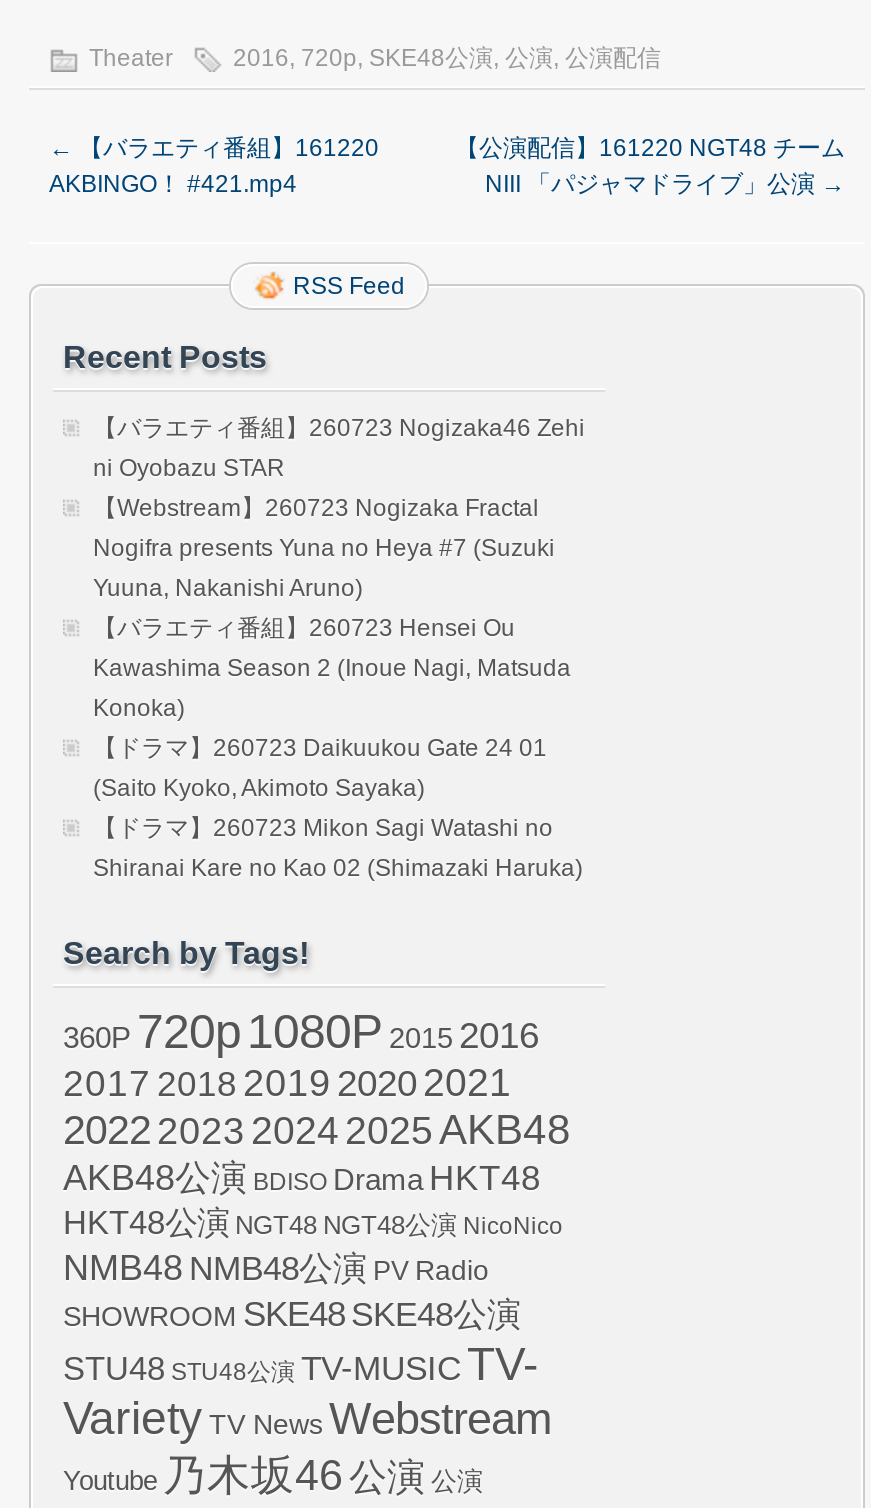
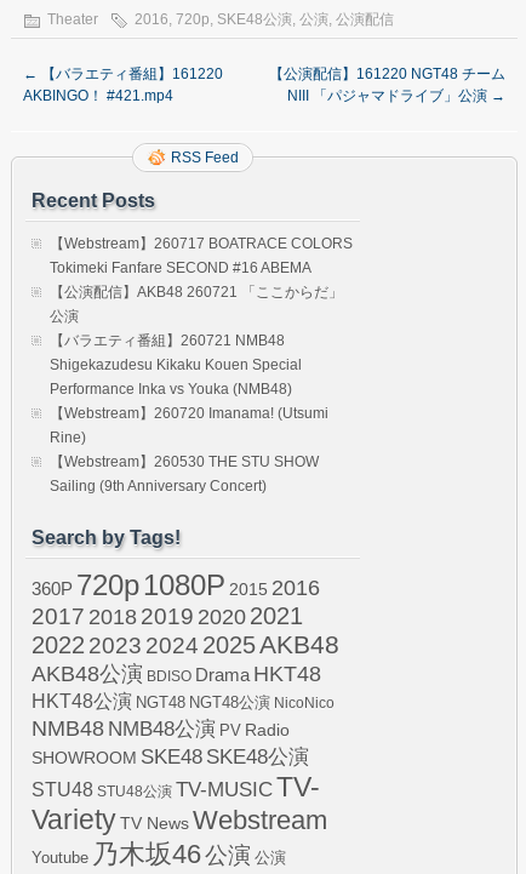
[93,415,585,883] 【バラエティ番組】260723 Nogizaka46 Zehi | ni Oyobazu STAR | 【Webstream】260723 Nogizaka Fractal | Nogifra presents Yuna no Heya #7 (Suzuki | Yuuna, Nakanishi Aruno) | 【バラエティ番組】260723 Hensei Ou | Kawashima Season 2 (Inoue Nagi, Matsuda | Konoka) | 【ドラマ】260723 Daikuukou Gate 24 01 | (Saito Kyoko, Akimoto Sayaka) | 【ドラマ】260723 Mikon Sagi Watashi no | Shiranai Kare no Kao 02 (Shimazaki Haruka) -> [50,236,353,495] 【Webstream】260717 BOATRACE COLORS | Tokimeki Fanfare SECOND #16 ABEMA | 【公演配信】AKB48 260721 「ここからだ」 | 公演 | 【バラエティ番組】260721 NMB48 | Shigekazudesu Kikaku Kouen Special | Performance Inka vs Youka (NMB48) | 【Webstream】260720 Imanama! (Utsumi | Rine) | 【Webstream】260530 THE STU SHOW | Sailing (9th Anniversary Concert)

